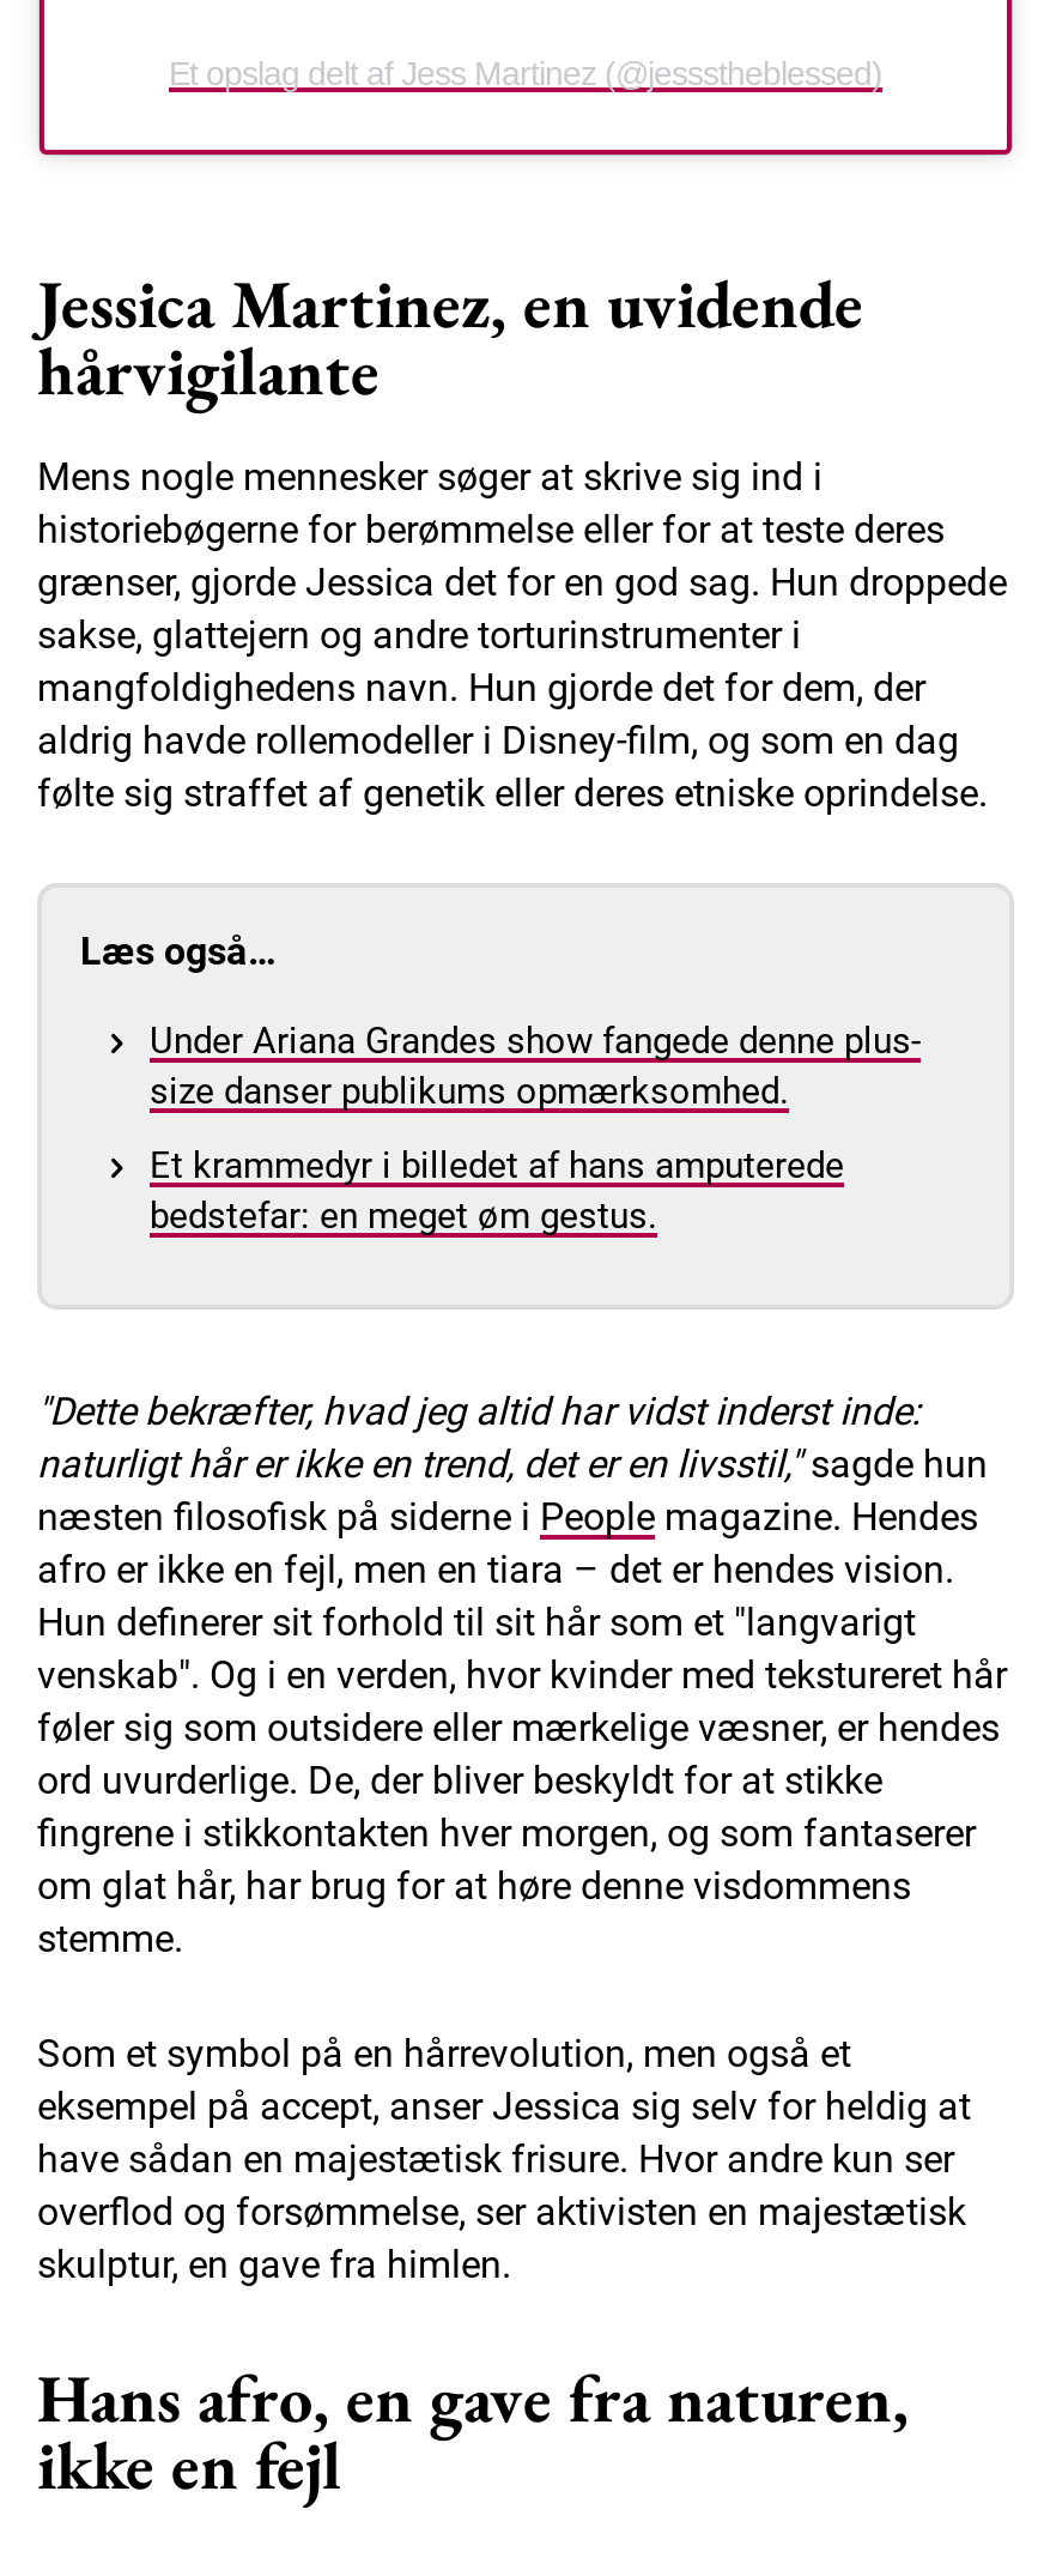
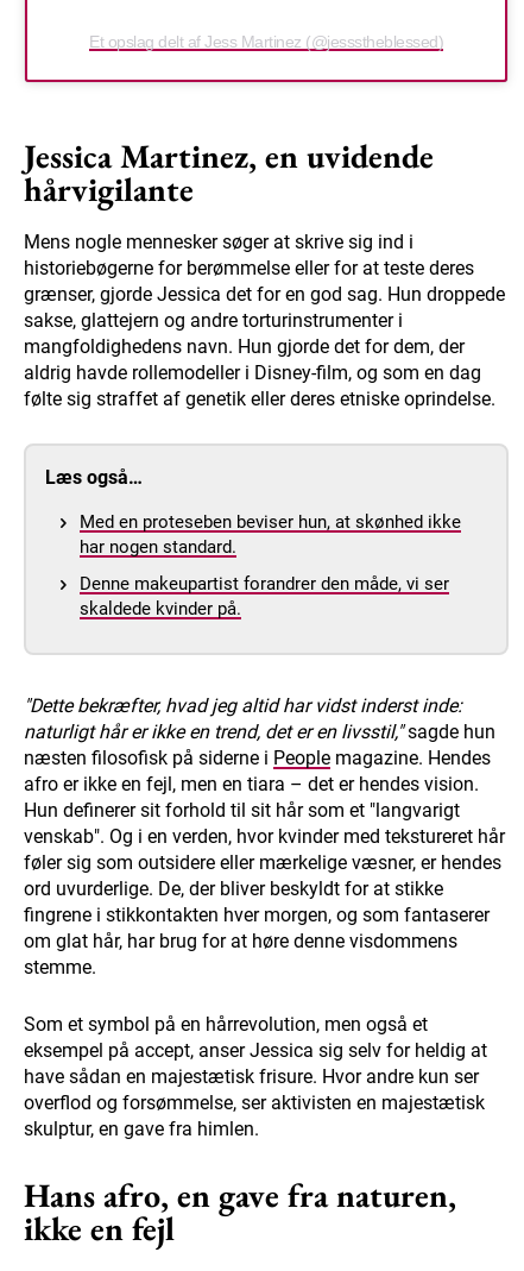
[150,1019,921,1113] Under Ariana Grandes show fangede denne plus- | size danser publikums opmærksomhed. -> [80,511,461,558] Med en proteseben beviser hun, at skønhed ikke | har nogen standard.
[150,1144,844,1237] Et krammedyr i billedet af hans amputerede | bedstefar: en meget øm gestus. -> [80,573,449,619] Denne makeupartist forandrer den måde, vi ser | skaldede kvinder på.

